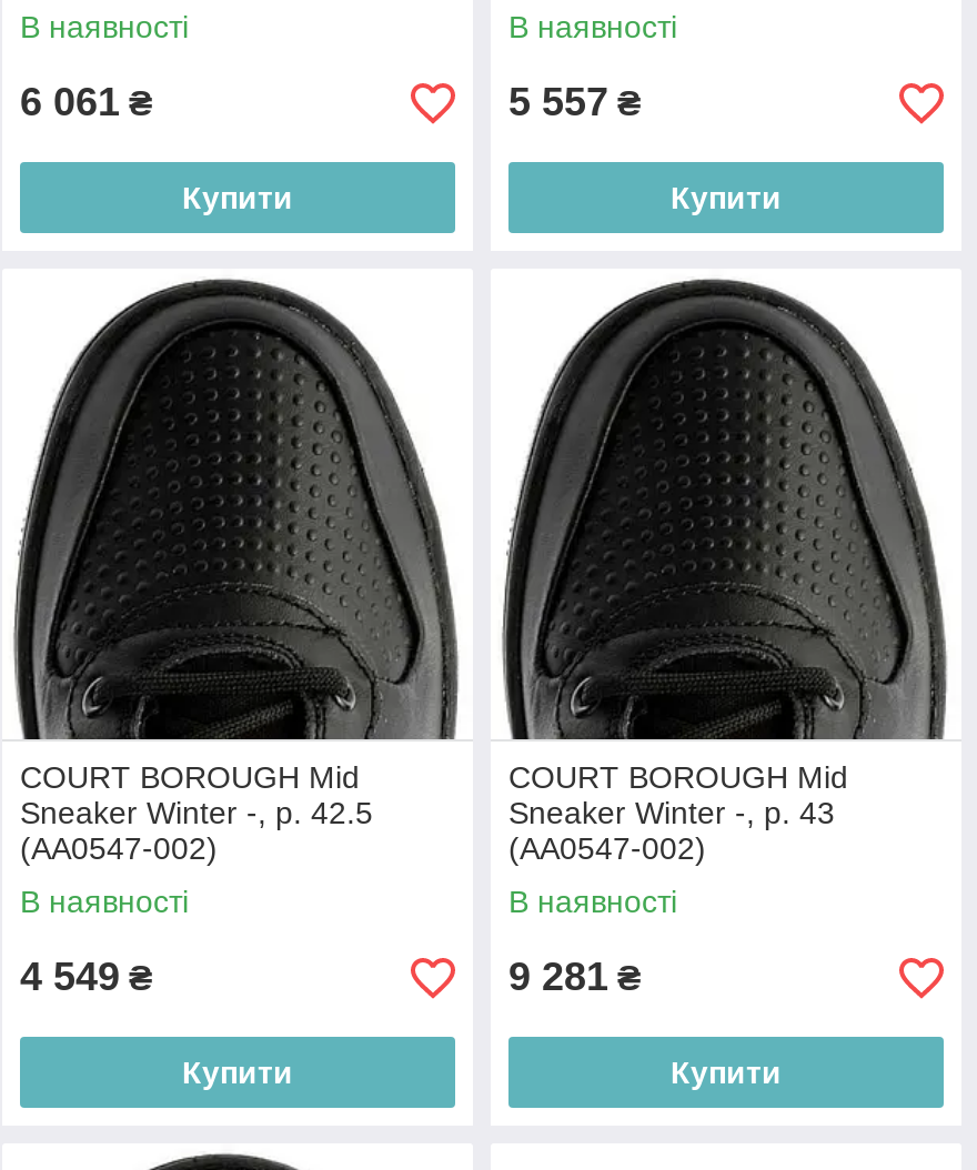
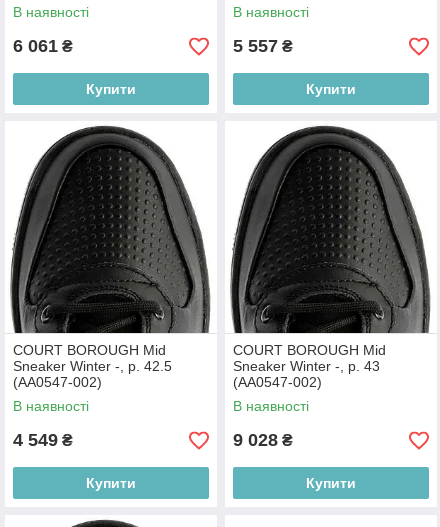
[508,955,642,999] 9 281 ₴ -> [233,430,293,450] 9 028 ₴

